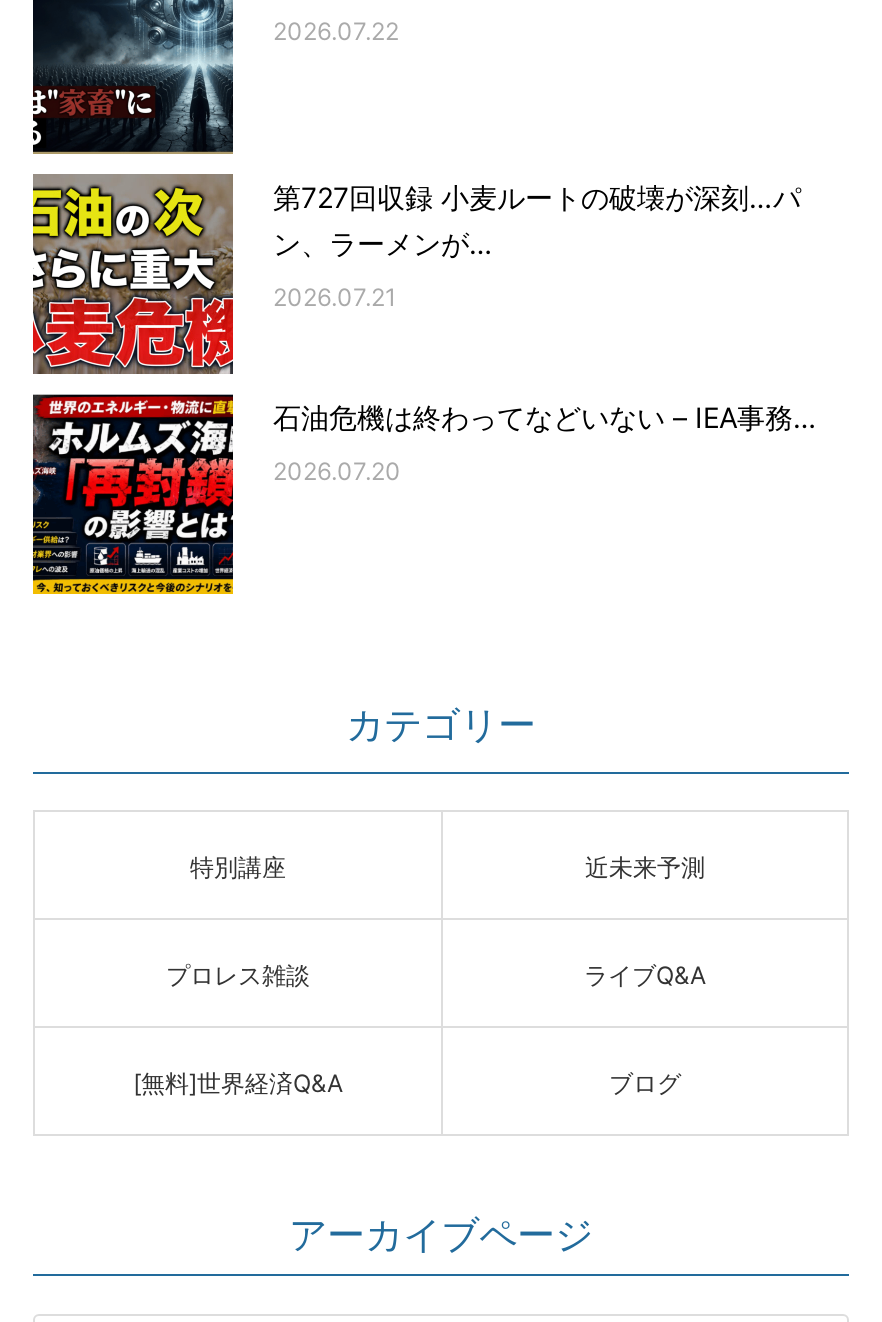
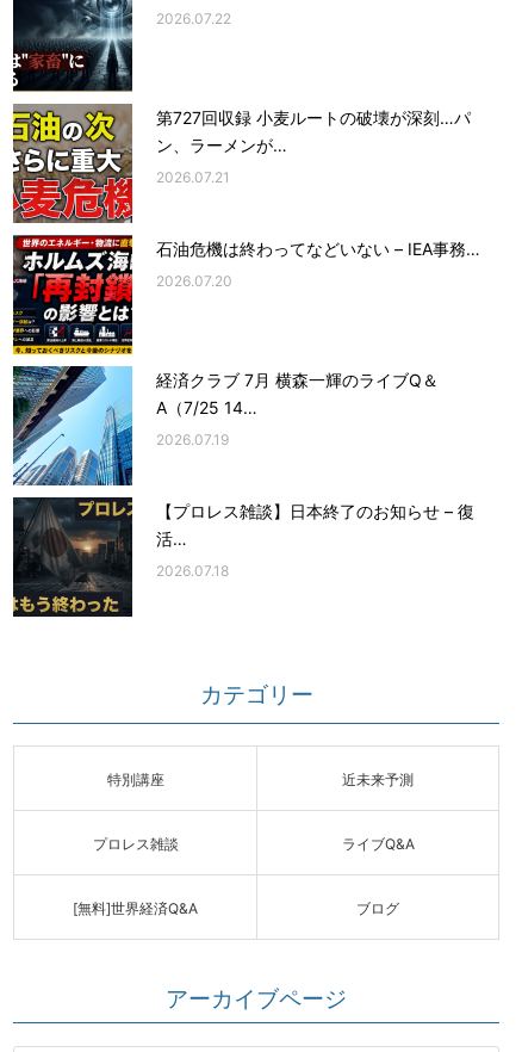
none -> [12,365,439,487] [image] | 経済クラブ 7月 横森一輝のライブQ＆ | A（7/25 14… | 2026.07.19
none -> [12,497,474,618] [image] | 【プロレス雑談】日本終了のお知らせ – 復 | 活… | 2026.07.18

